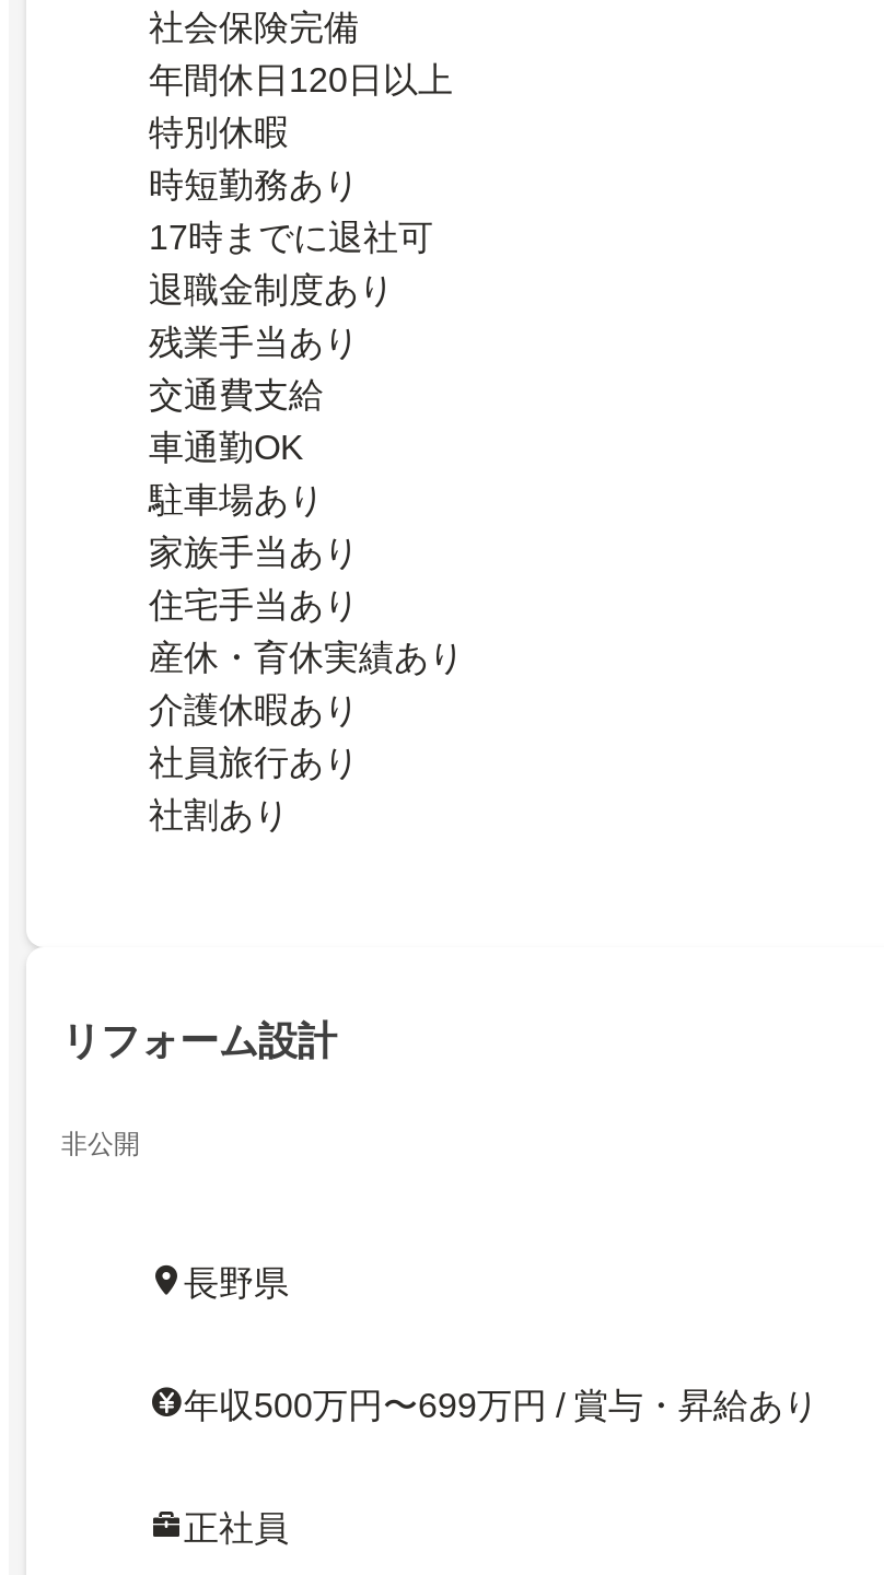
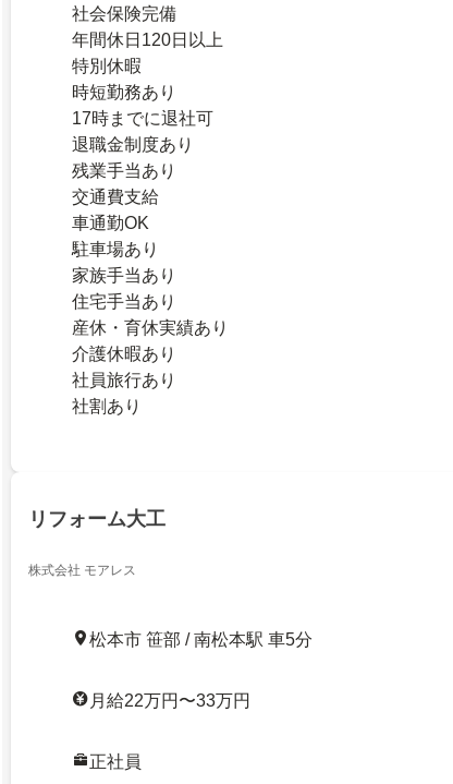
[61,1020,337,1064] リフォーム設計 -> [28,508,166,530] リフォーム大工
[61,1129,140,1160] 非公開 -> [28,563,136,578] 株式会社 モアレス
[184,1265,289,1302] 長野県 -> [89,630,313,649] 松本市 笹部 / 南松本駅 車5分
[184,1387,818,1424] 年収500万円〜699万円 / 賞与・昇給あり -> [89,691,250,710] 月給22万円〜33万円

